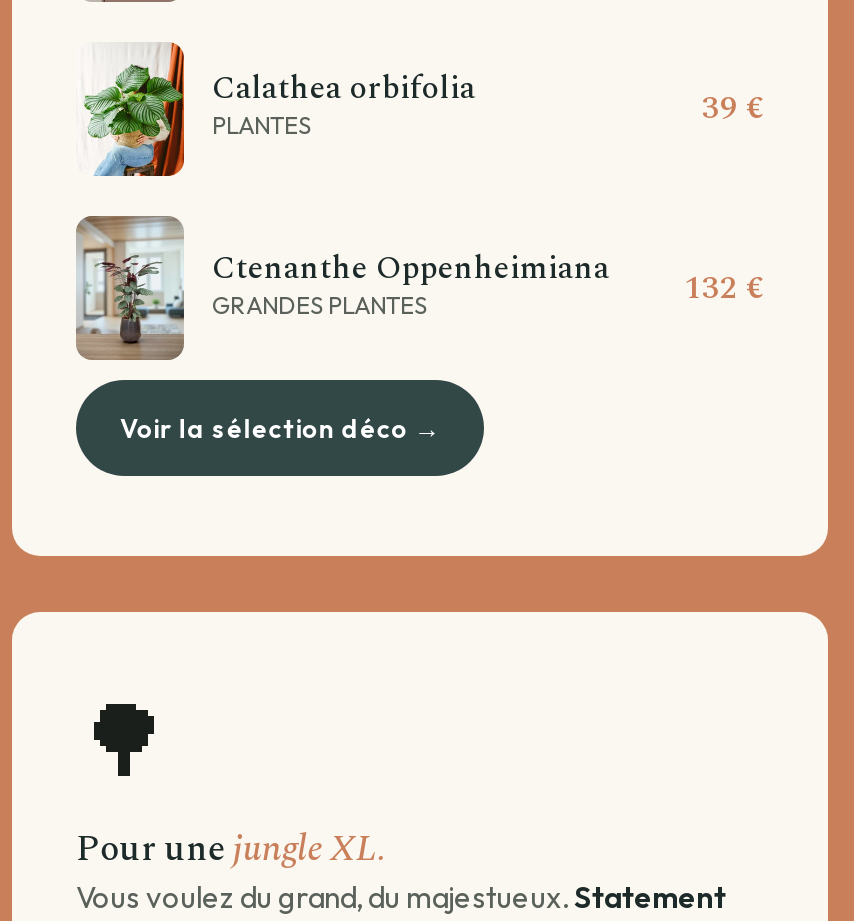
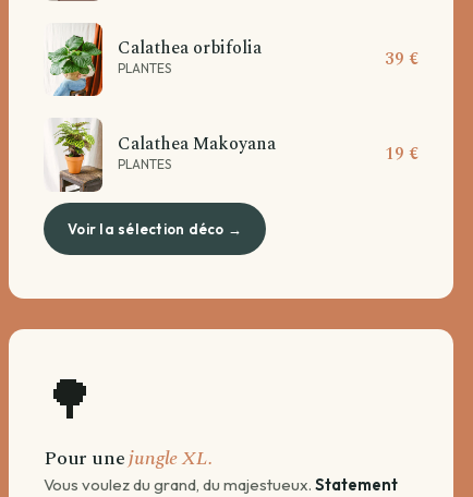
[74,214,764,362] [image] | Ctenanthe Oppenheimiana | GRANDES PLANTES | 132 € -> [44,118,419,193] [image] | Calathea Makoyana | PLANTES | 19 €

